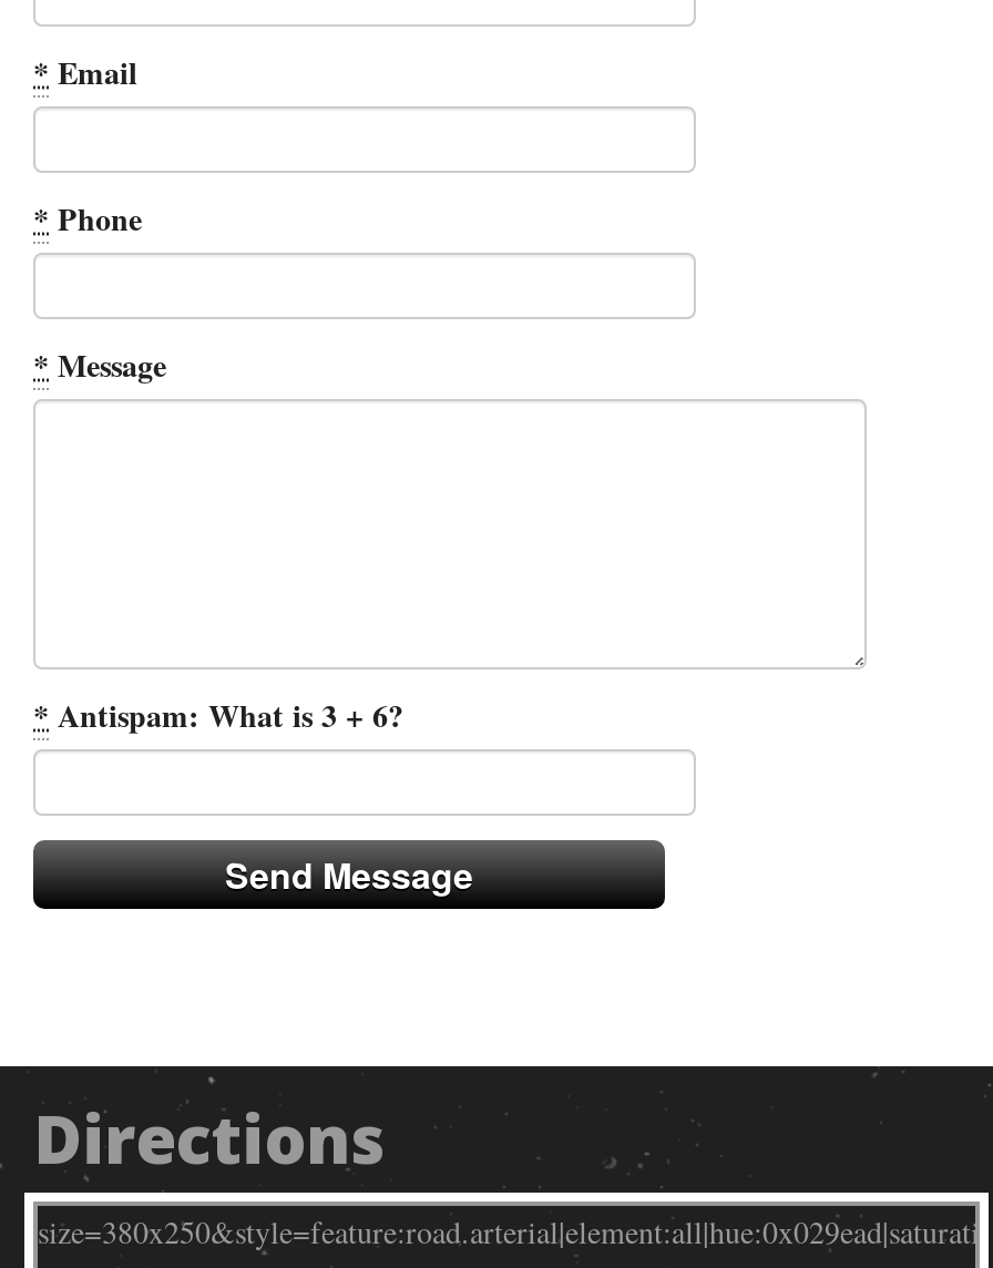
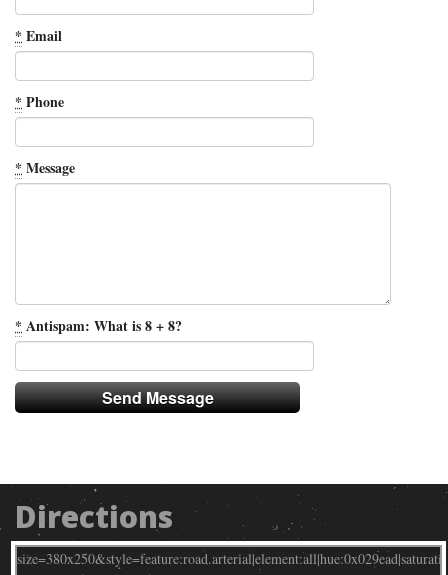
[33,691,403,737] * Antispam: What is 3 + 6? -> [15,314,182,335] * Antispam: What is 8 + 8?

